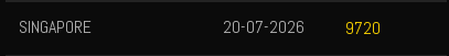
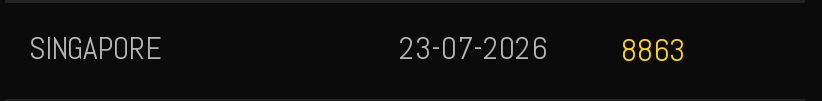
[223,17,304,39] 20-07-2026 -> [399,29,547,69] 23-07-2026
[345,17,381,39] 9720 -> [621,30,685,70] 8863

